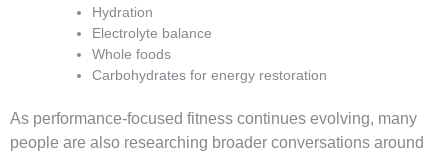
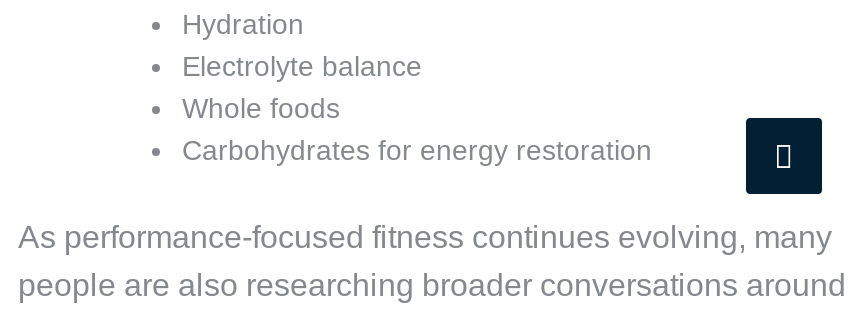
none -> [744,116,824,196] [image]

